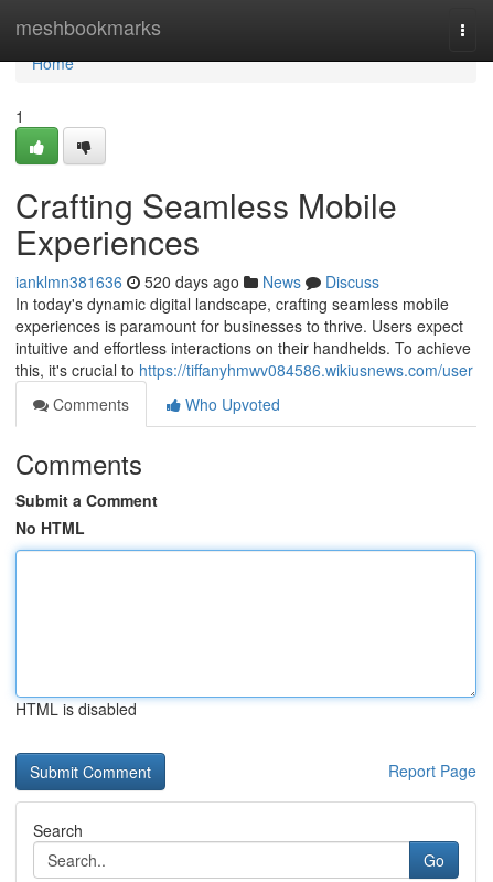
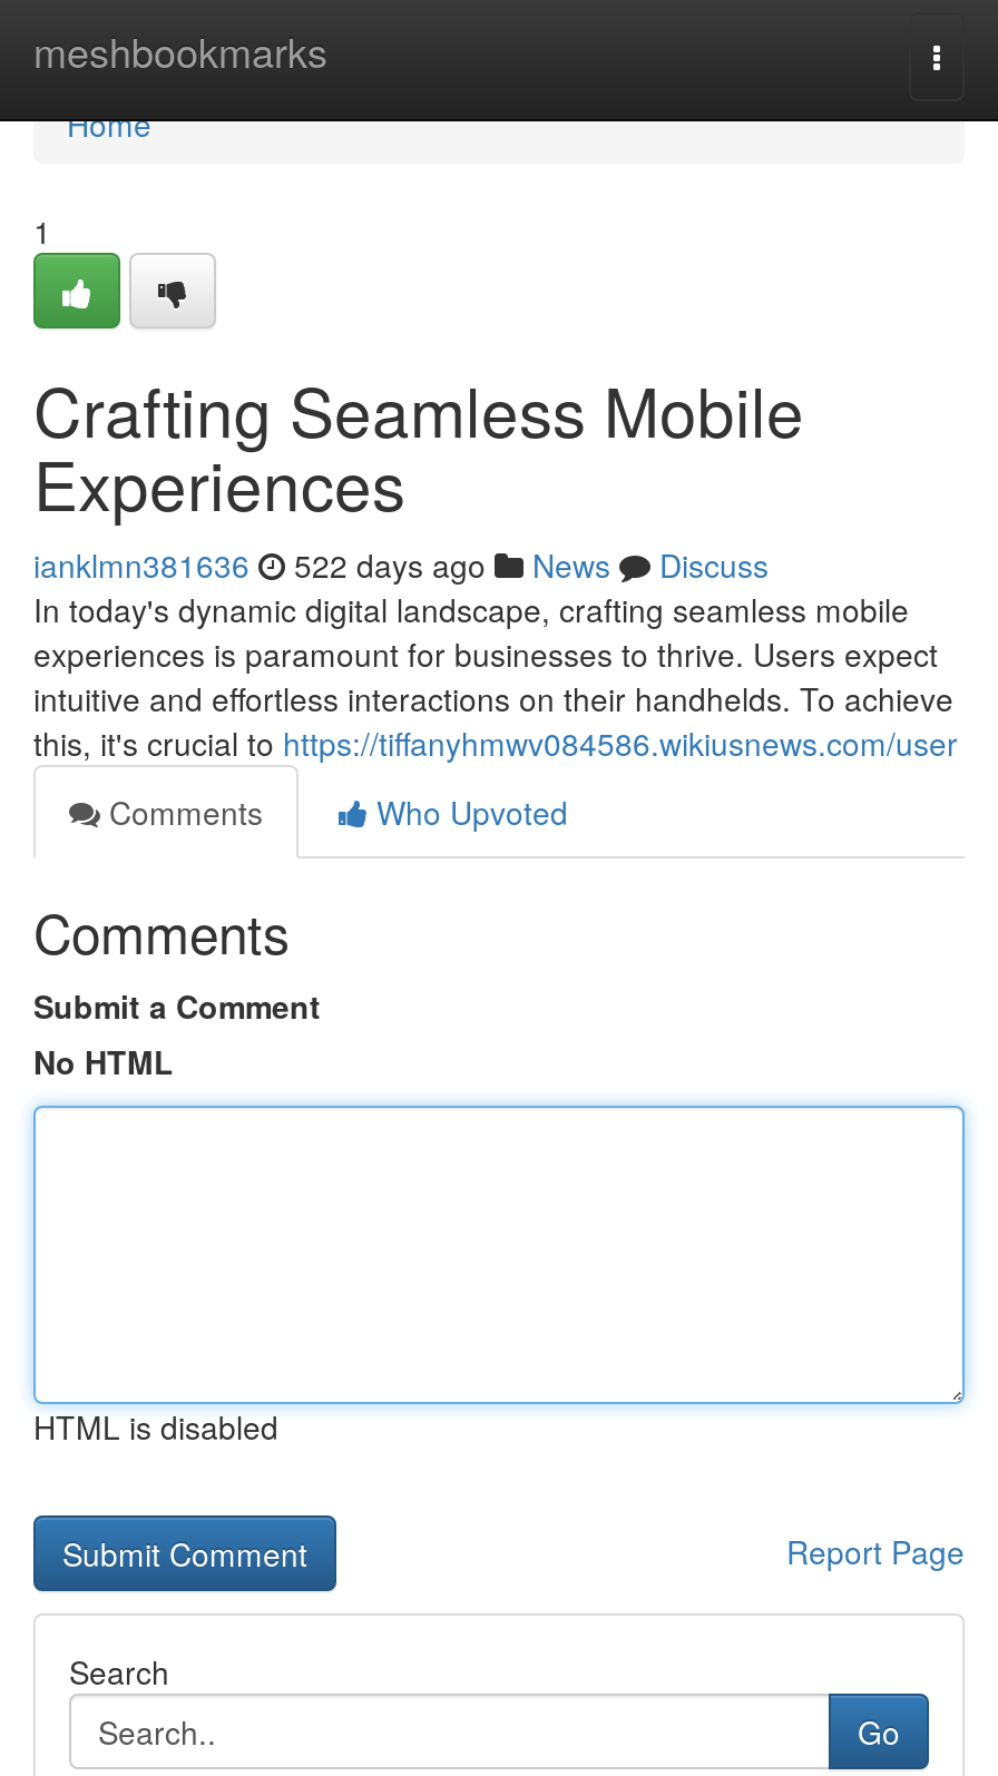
[15,270,379,293] ianklmn381636 520 days ago News Discuss -> [33,542,769,587] ianklmn381636 522 days ago News Discuss

